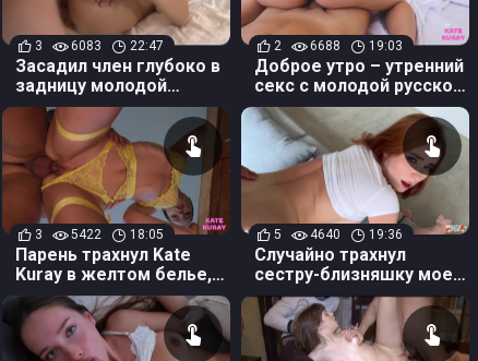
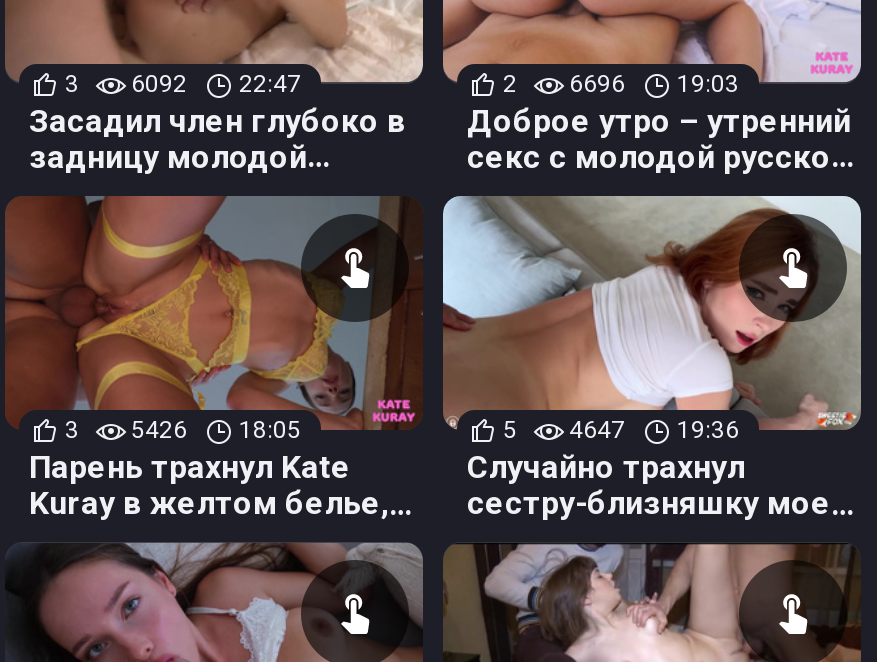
[35,38,164,53] 3 6083 22:47 -> [65,69,301,97] 3 6092 22:47
[274,38,403,53] 2 6688 19:03 -> [503,69,739,97] 2 6696 19:03
[35,227,164,242] 3 5422 18:05 -> [65,416,301,444] 3 5426 18:05
[274,227,403,242] 5 4640 19:36 -> [503,416,739,444] 5 4647 19:36

